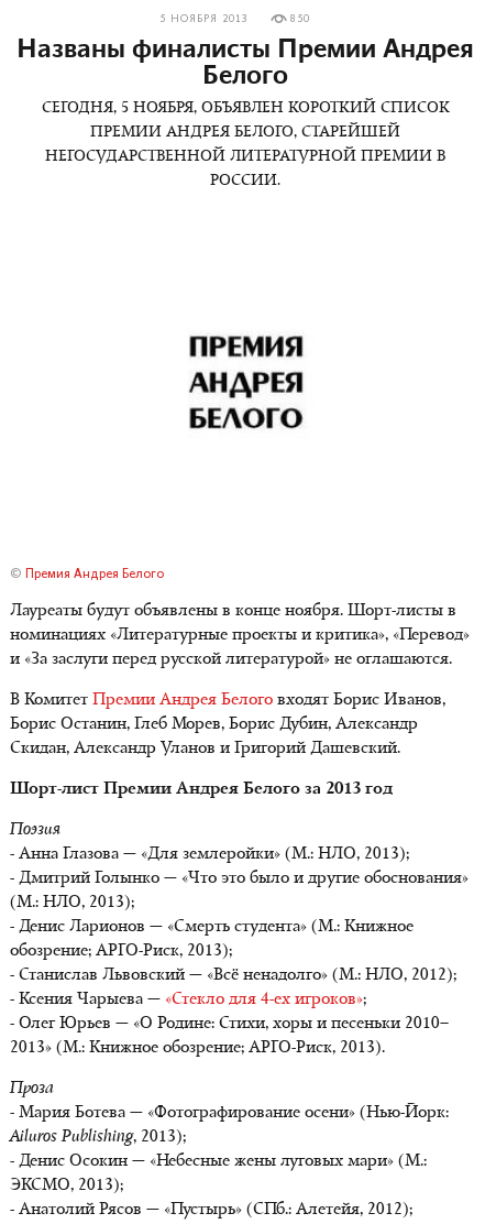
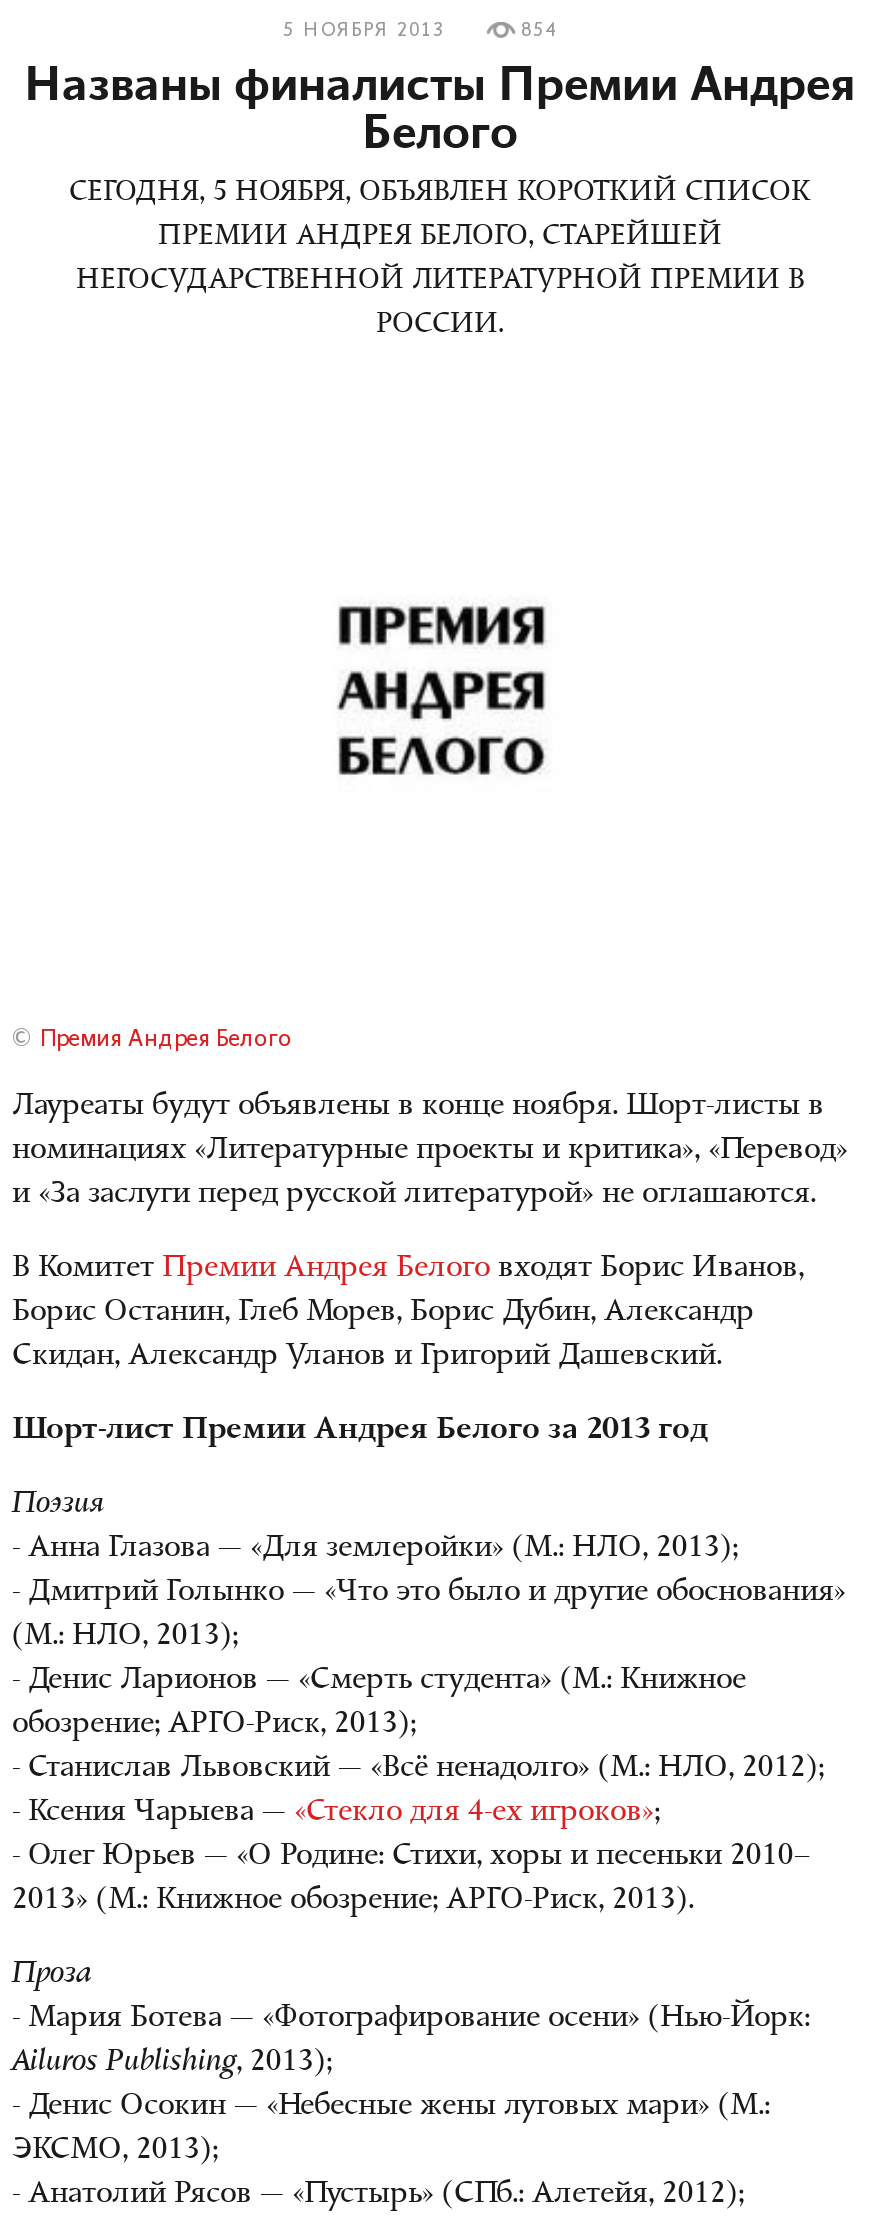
[290,13,310,25] 850 -> [521,20,557,42] 854

